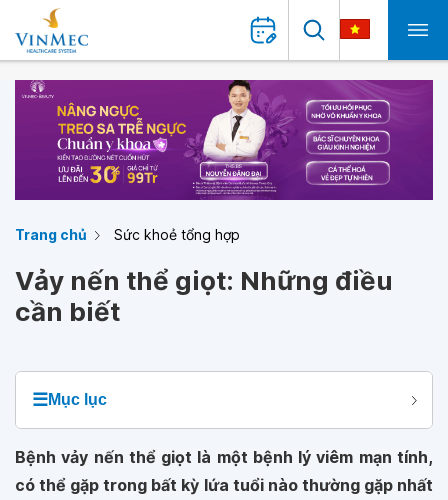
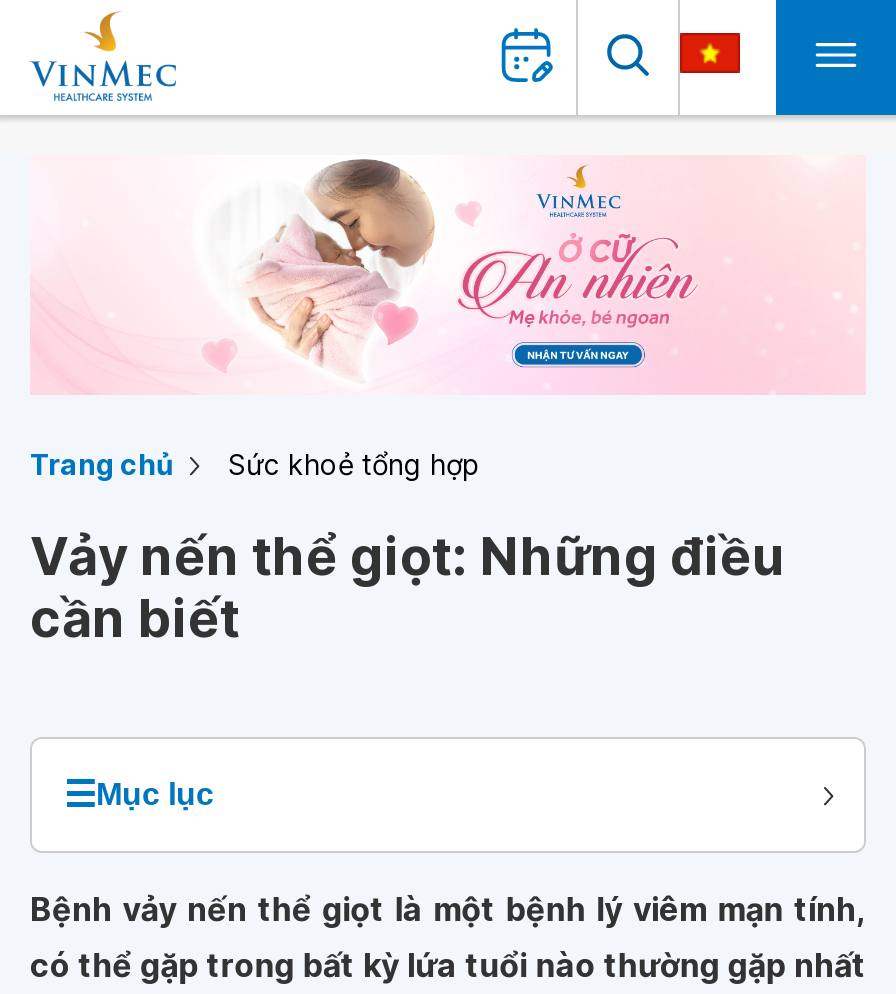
[14,79,434,201] [image] -> [30,155,866,395] [image]

